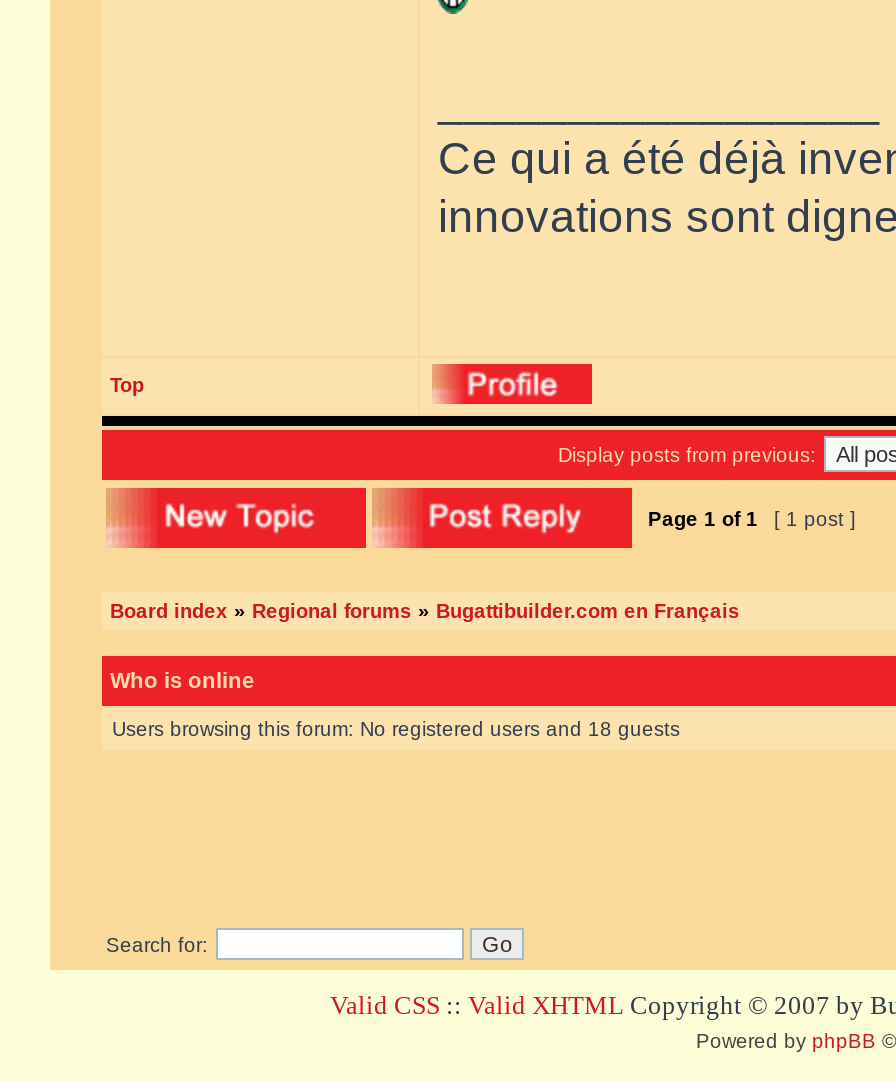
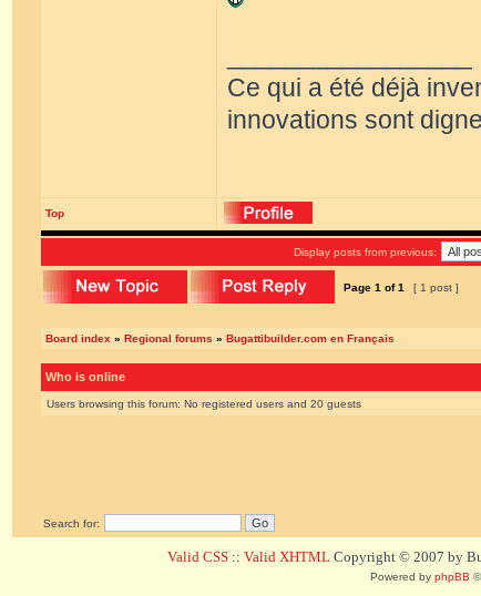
[112,718,680,740] Users browsing this forum: No registered users and 18 guests -> [47,398,361,410] Users browsing this forum: No registered users and 20 guests

